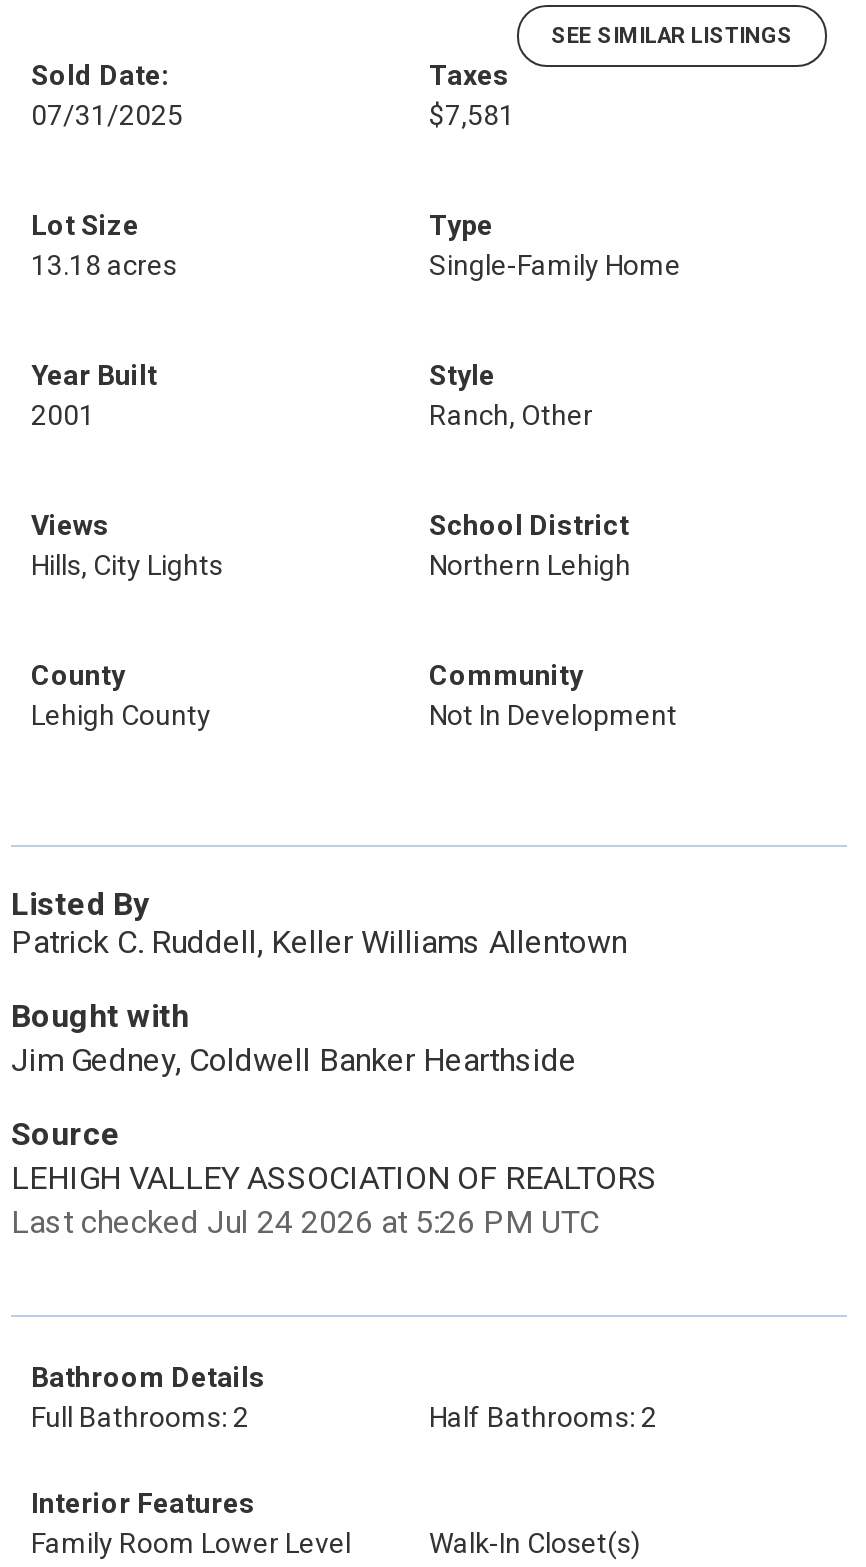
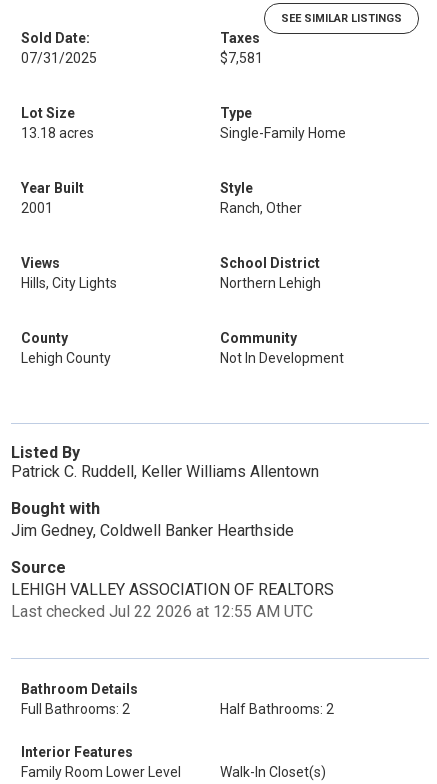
[11,1203,599,1241] Last checked Jul 24 2026 at 5:26 PM UTC -> [11,602,313,621] Last checked Jul 22 2026 at 12:55 AM UTC

